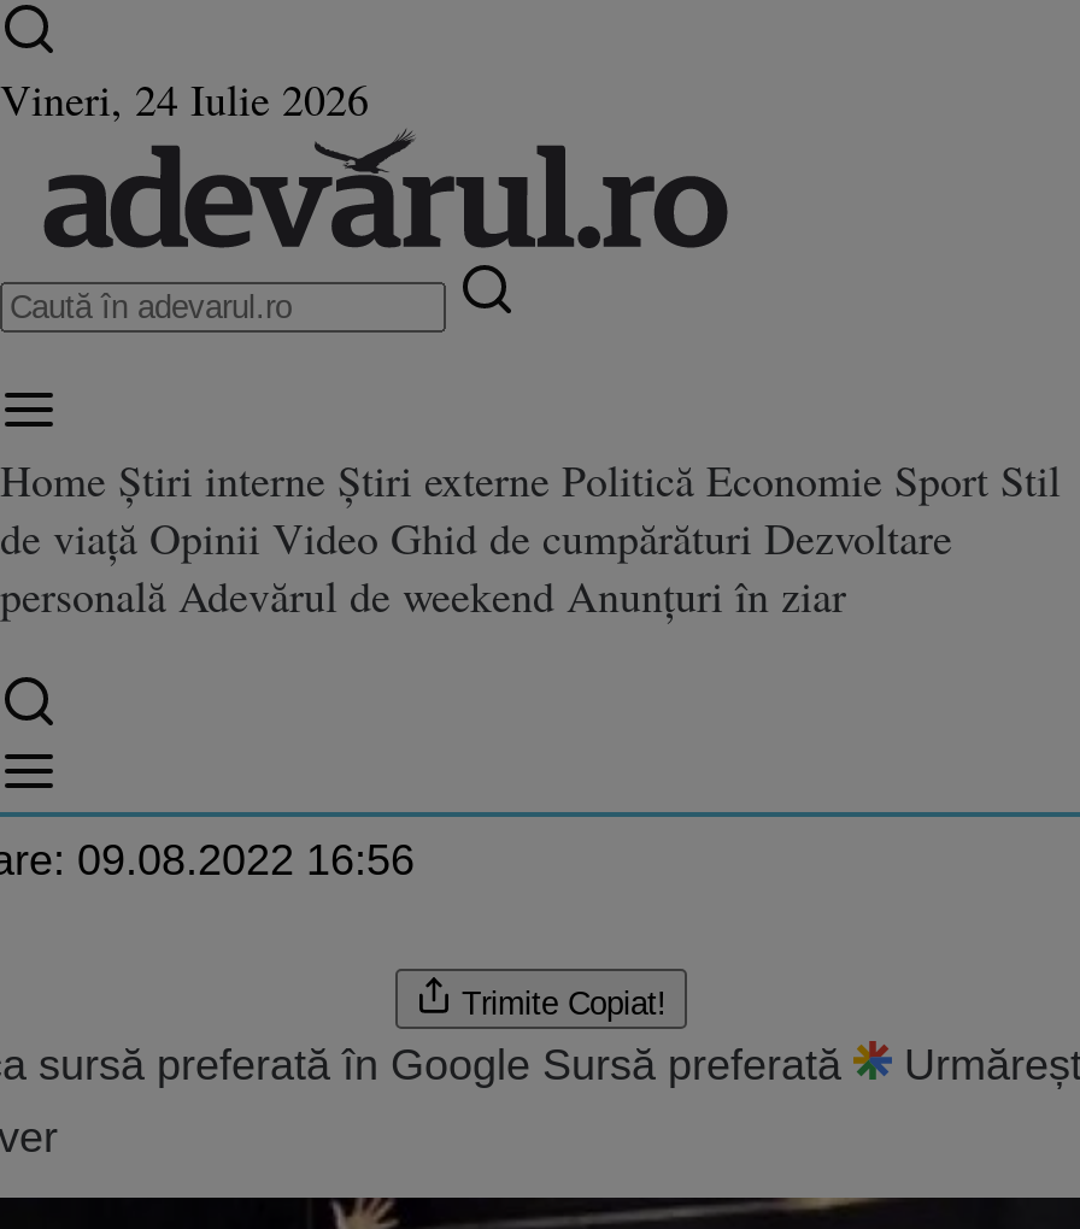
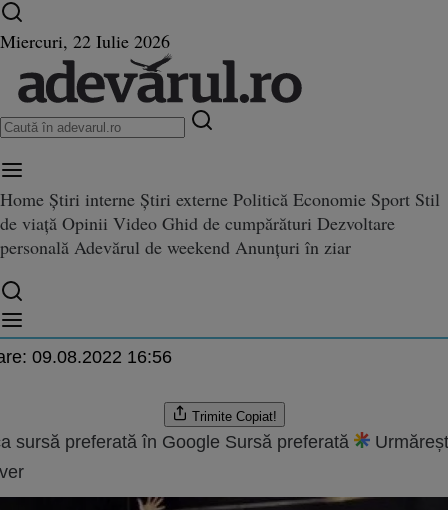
[0,70,369,128] Vineri, 24 Iulie 2026 -> [0,29,170,53] Miercuri, 22 Iulie 2026

